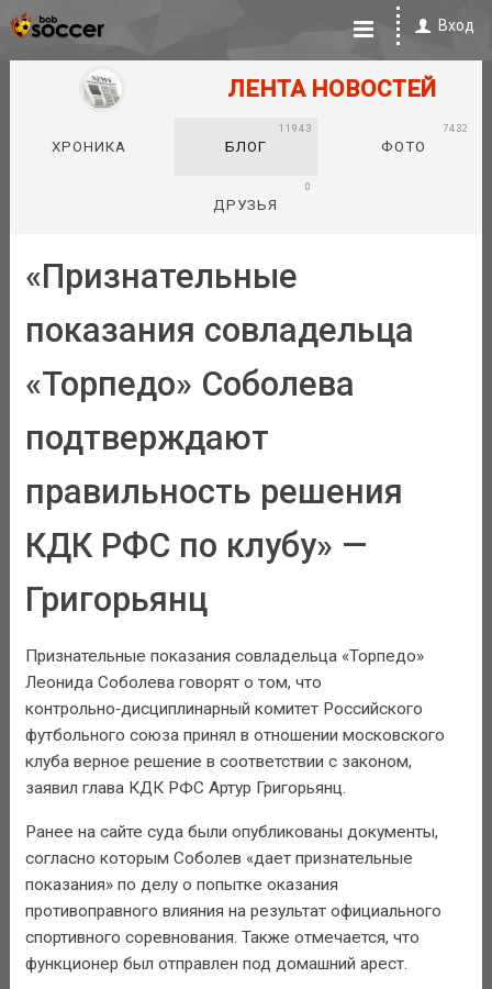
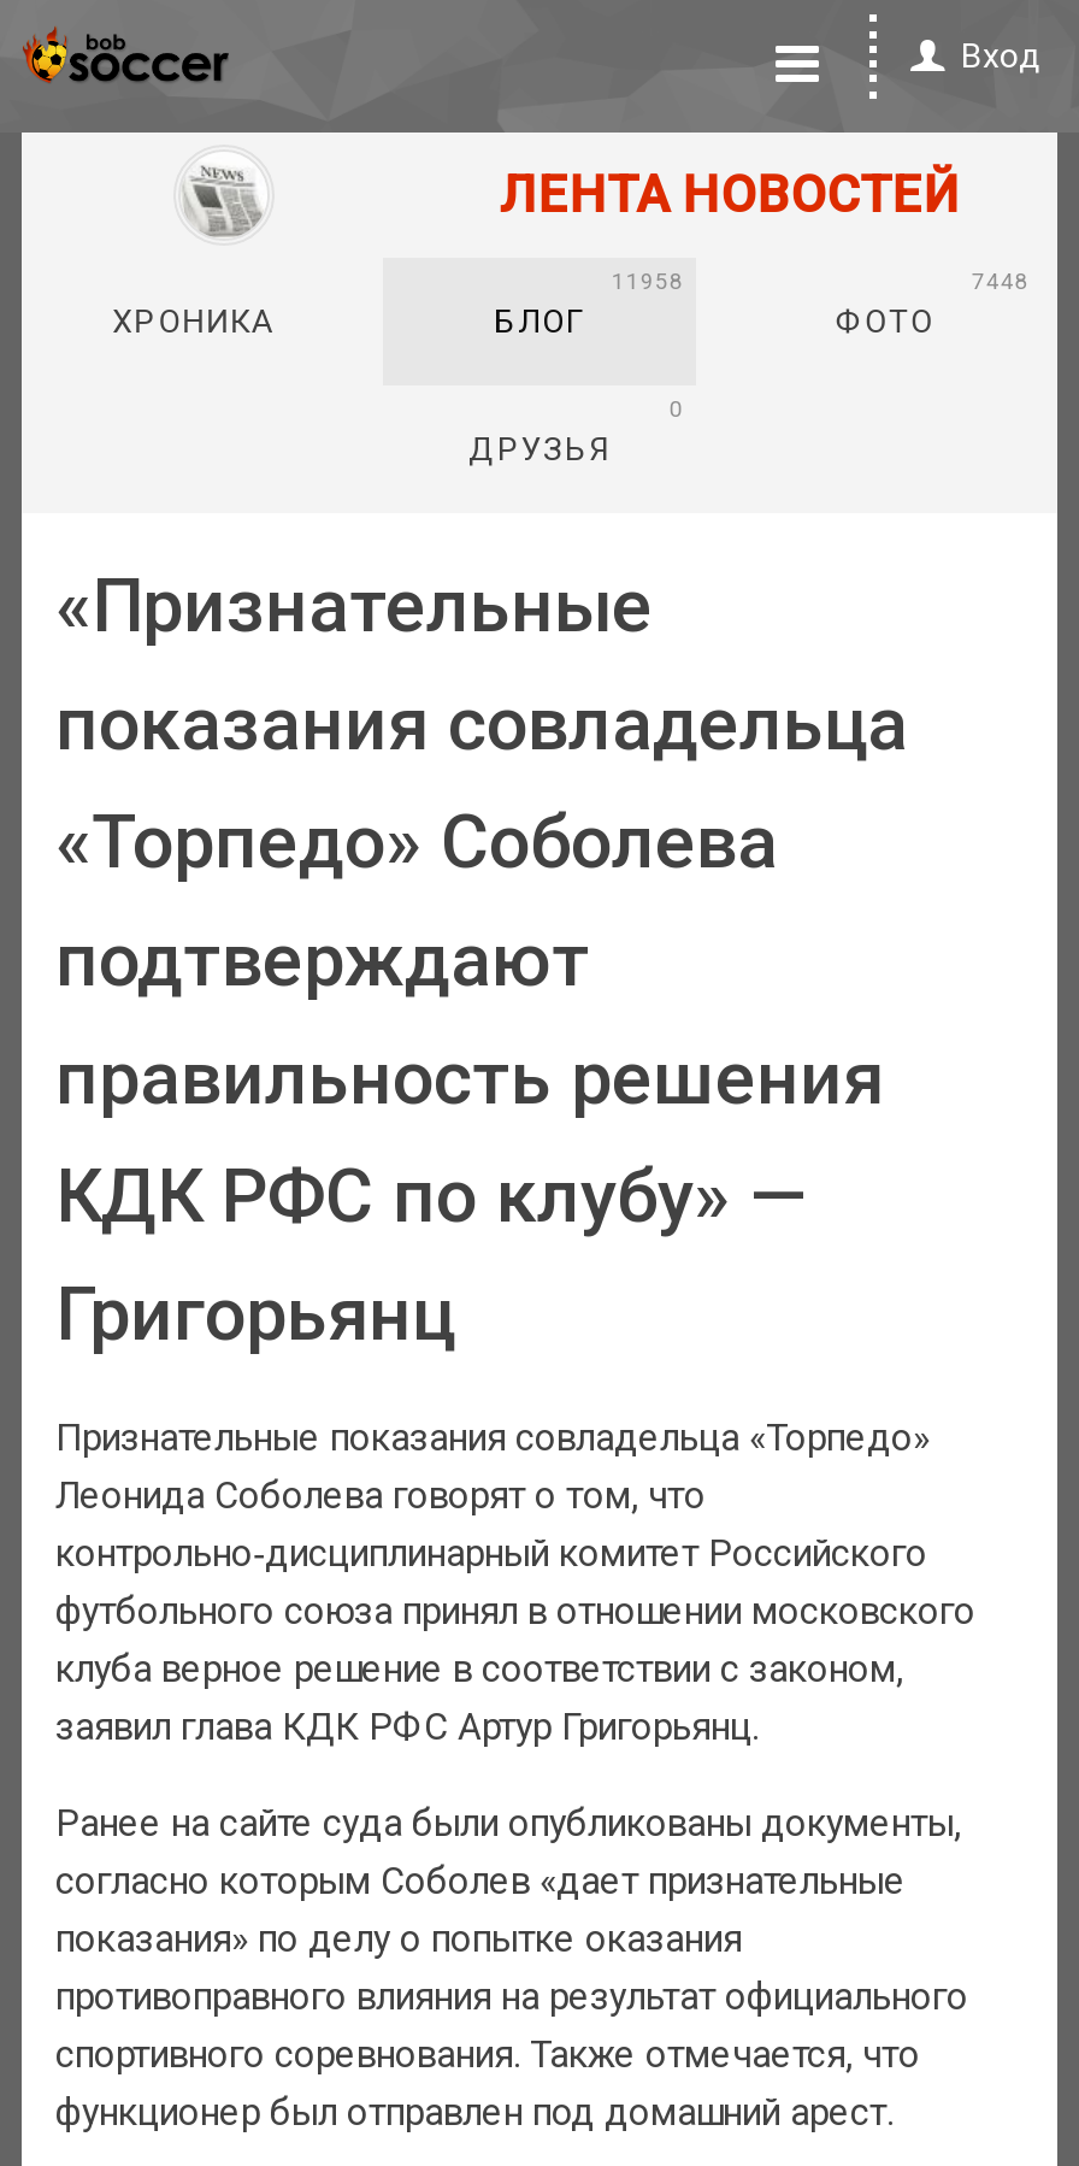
[279,122,312,134] 11943 -> [612,266,684,293] 11958
[443,122,469,134] 7432 -> [971,266,1029,293] 7448

